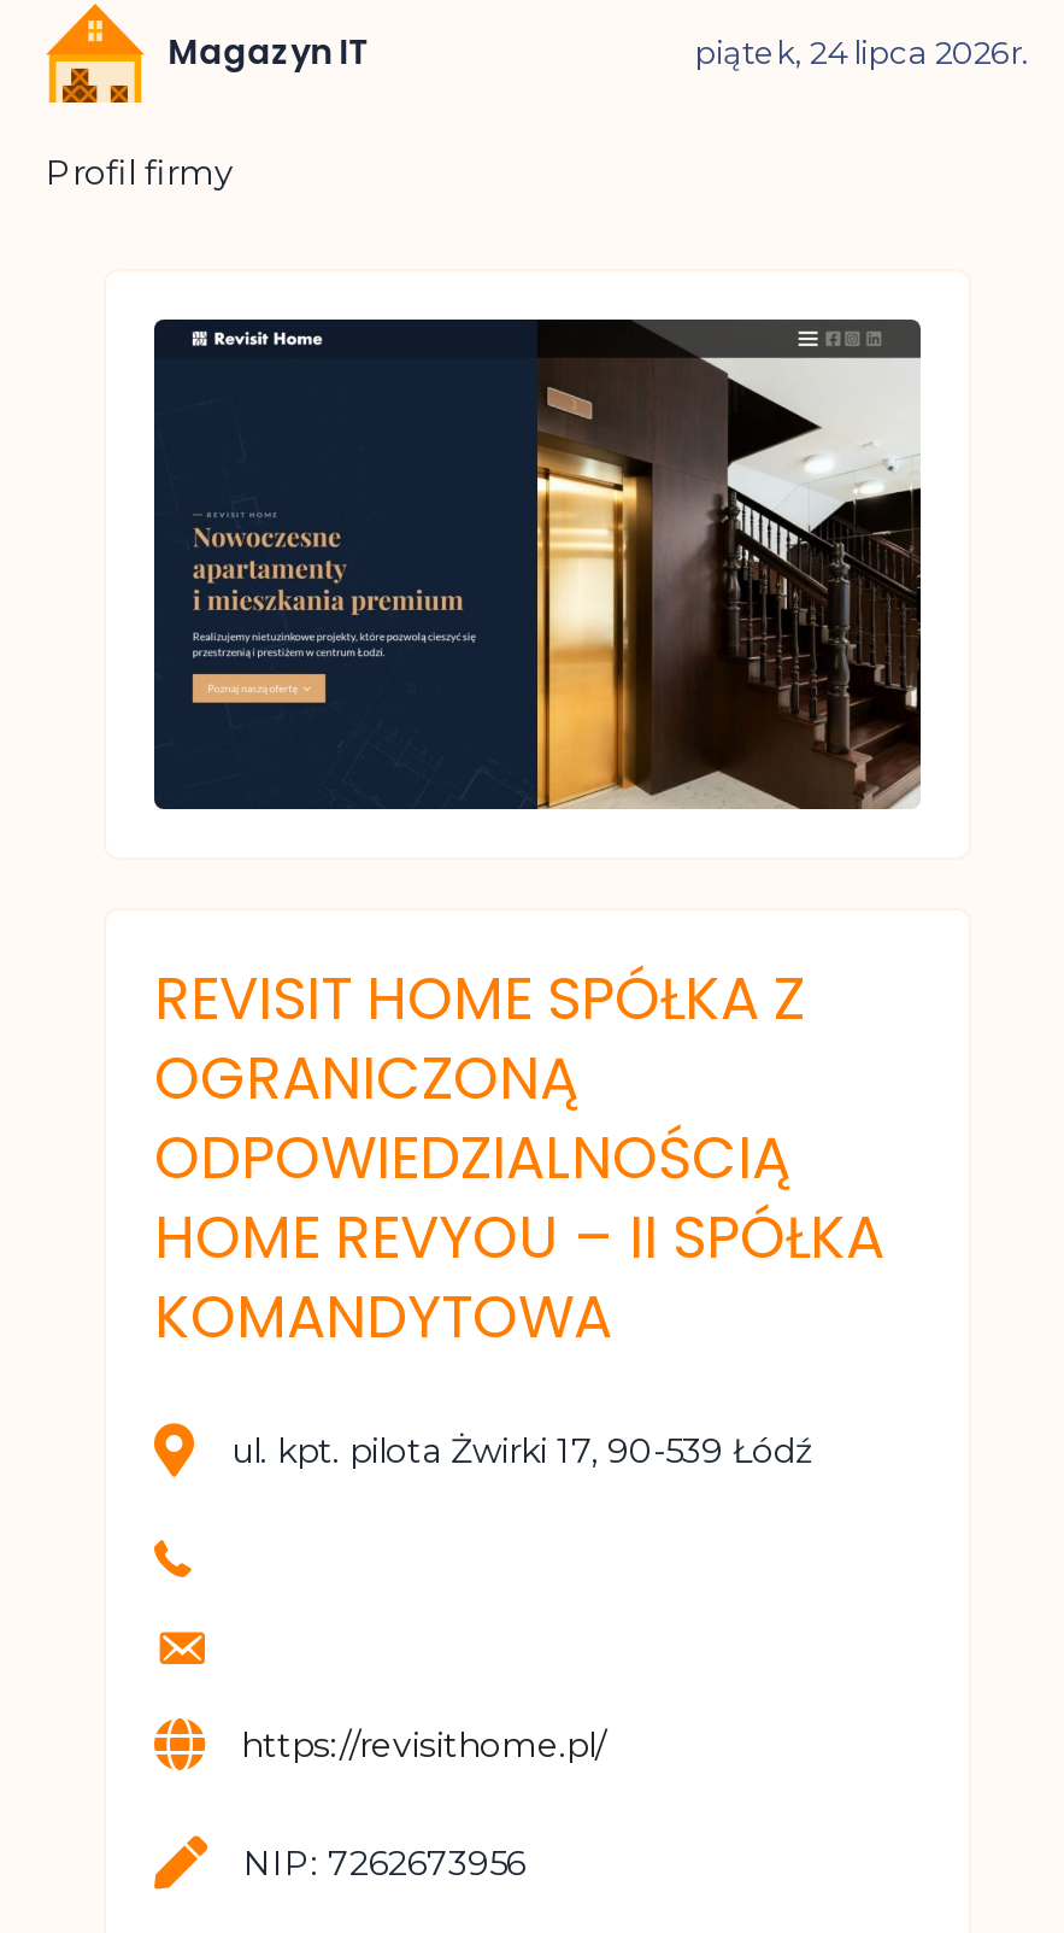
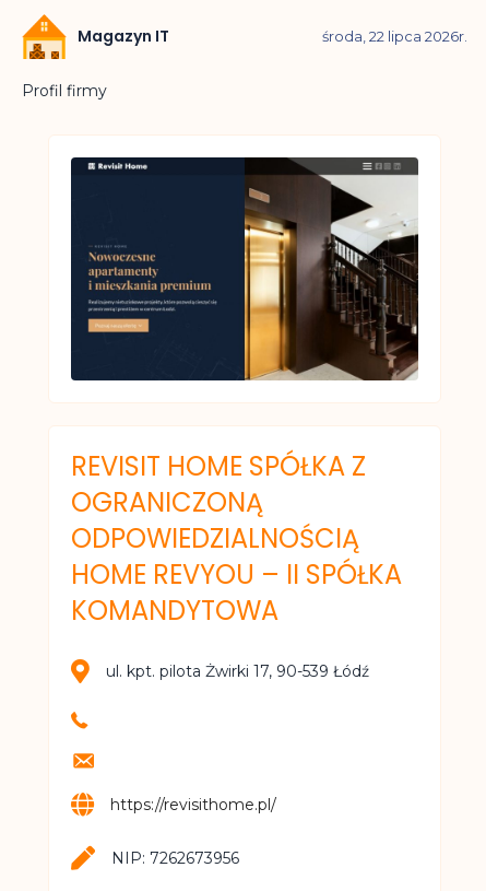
[694,33,1029,72] piątek, 24 lipca 2026r. -> [322,28,467,45] środa, 22 lipca 2026r.

